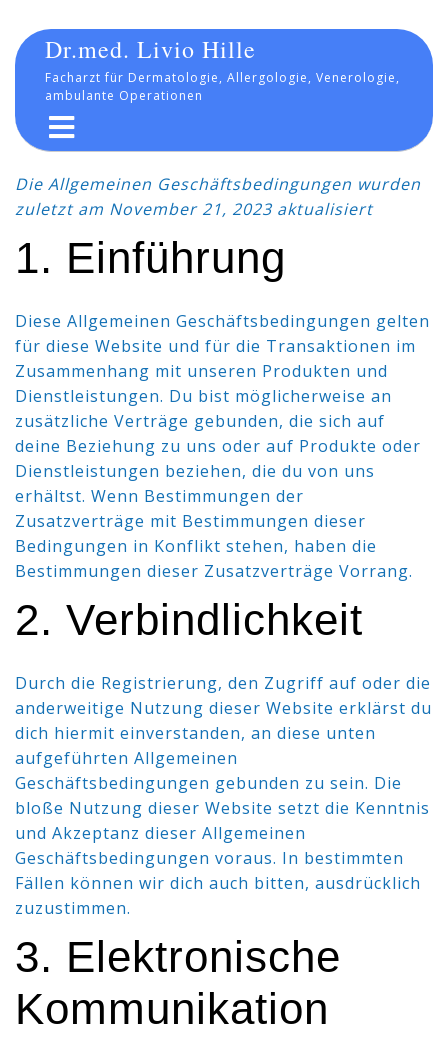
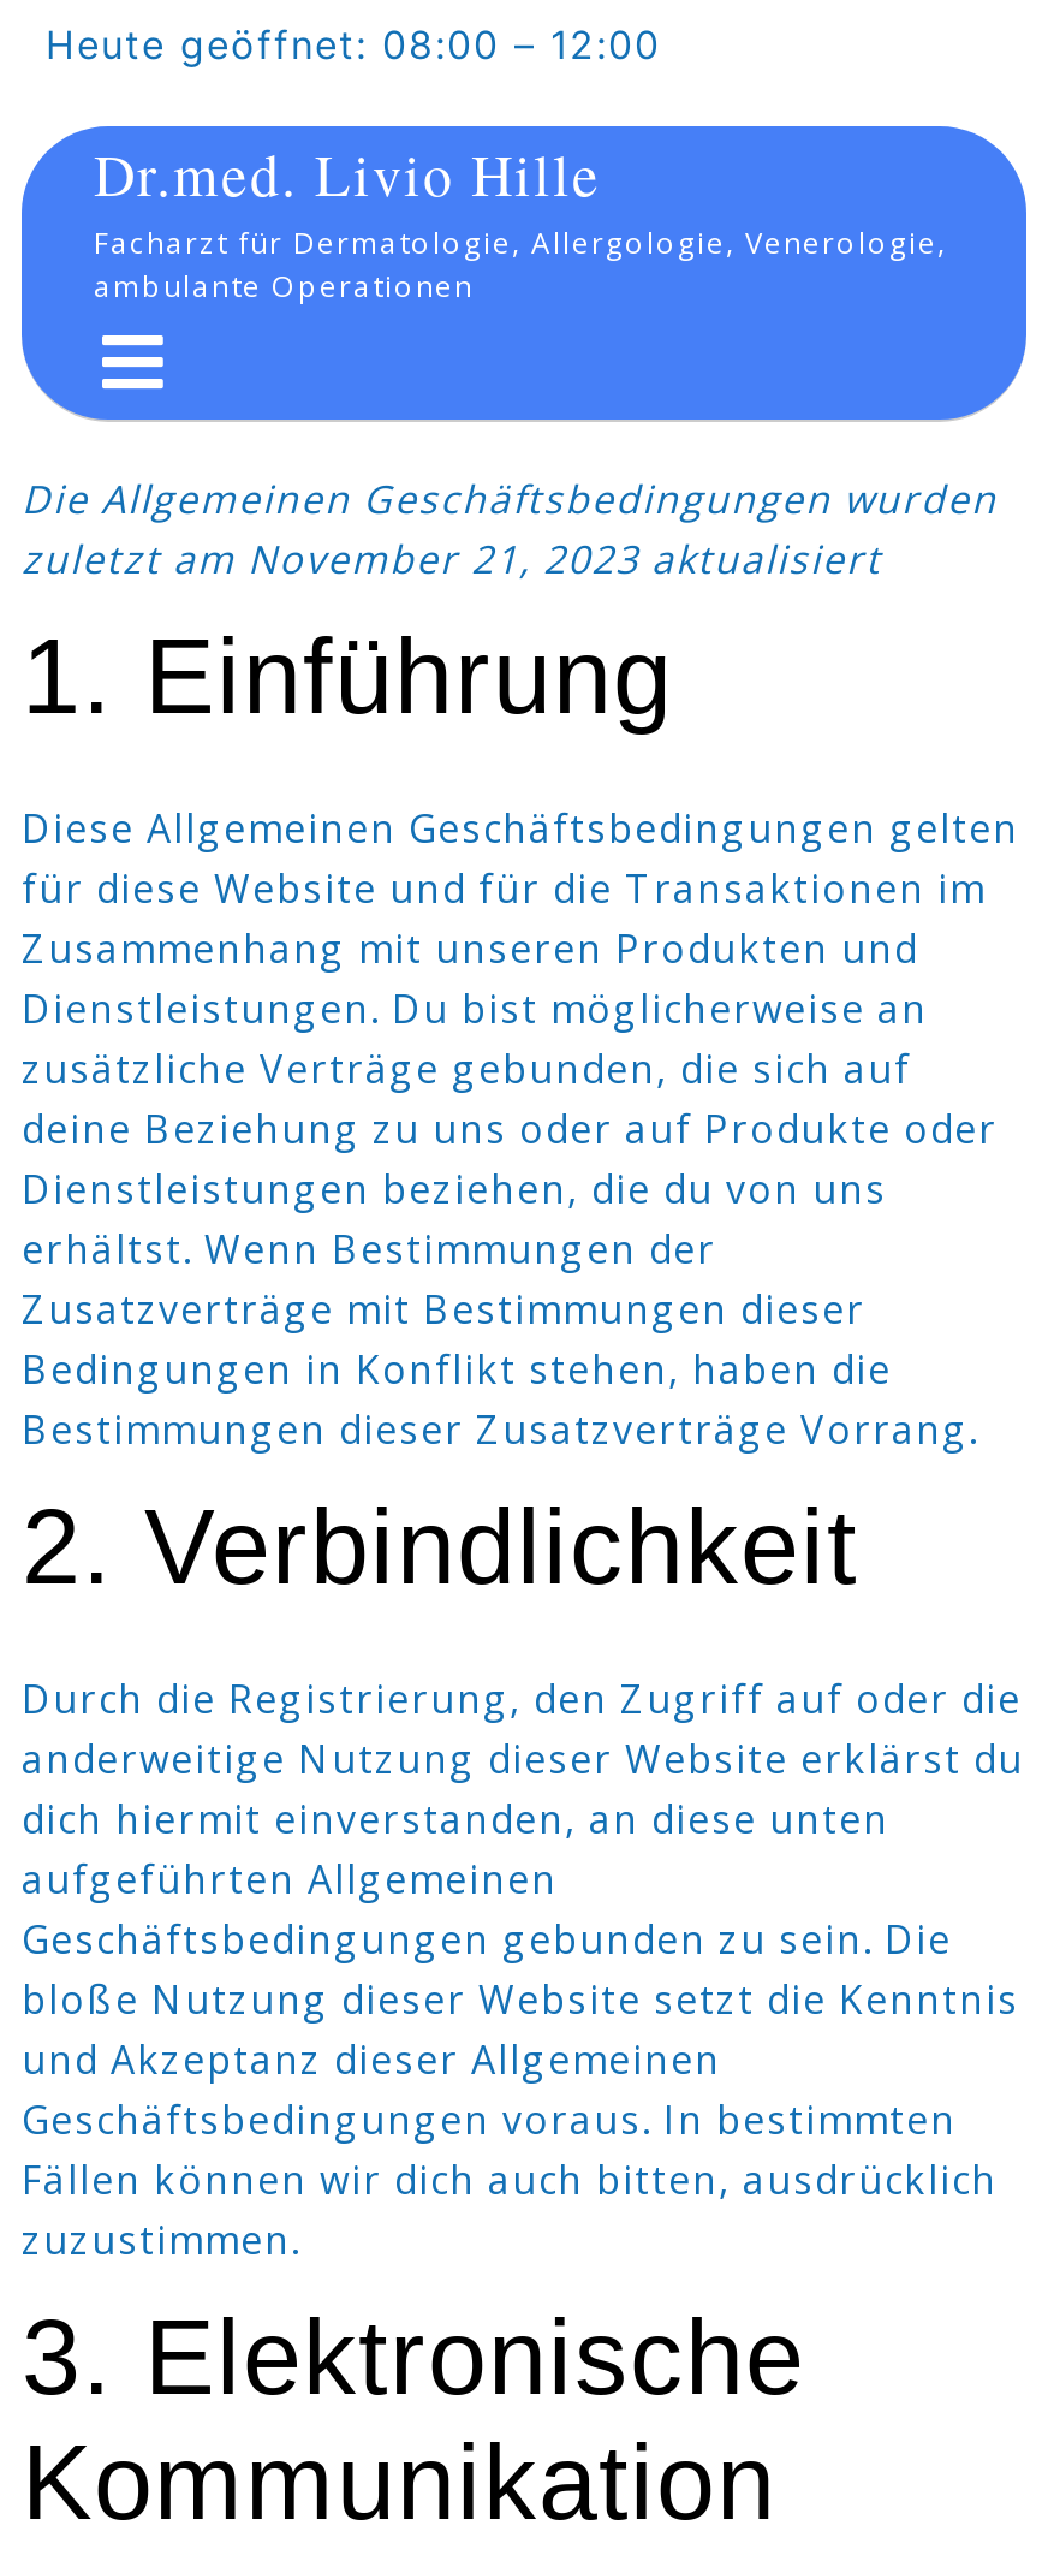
none -> [46,20,661,69] Heute geöffnet: 08:00 – 12:00

